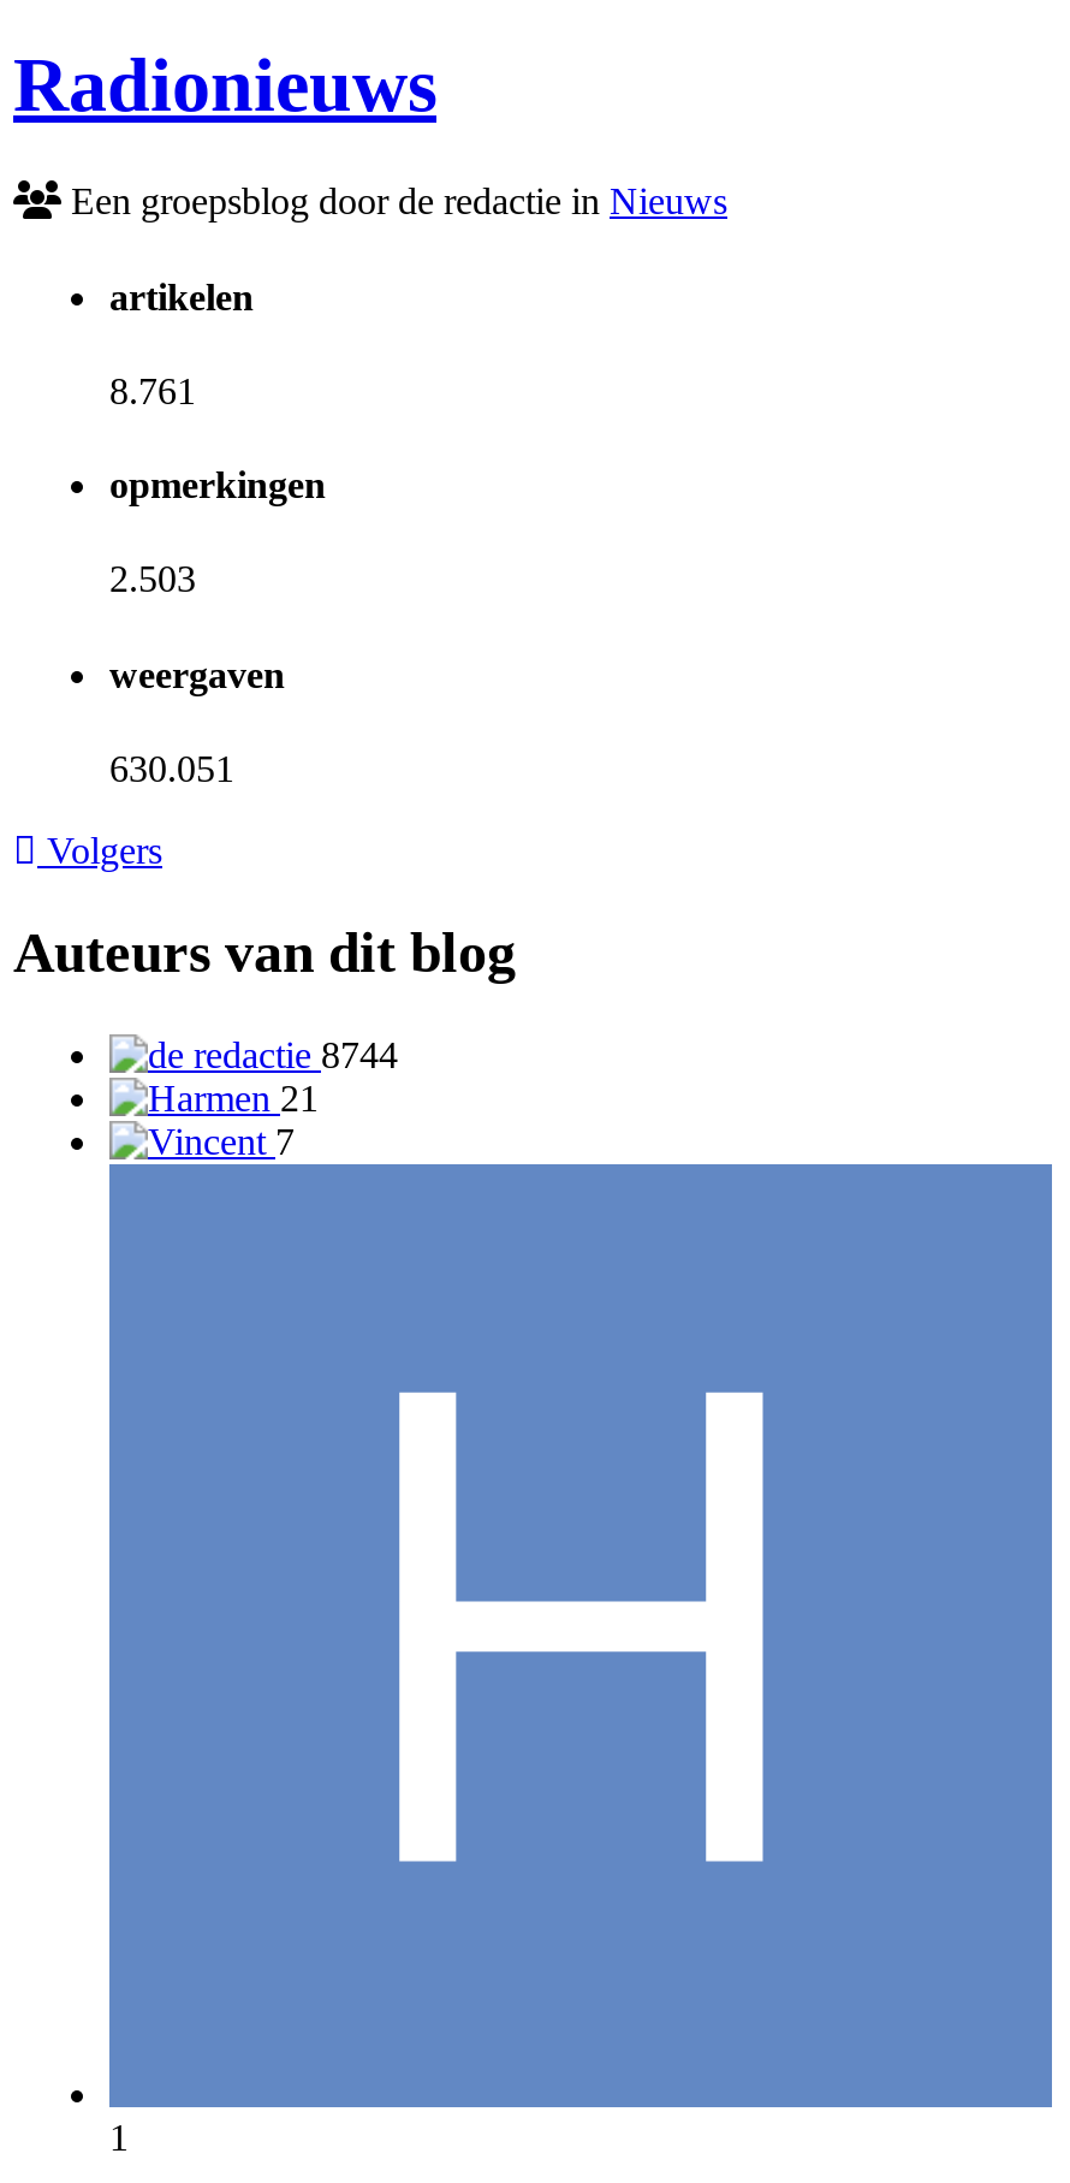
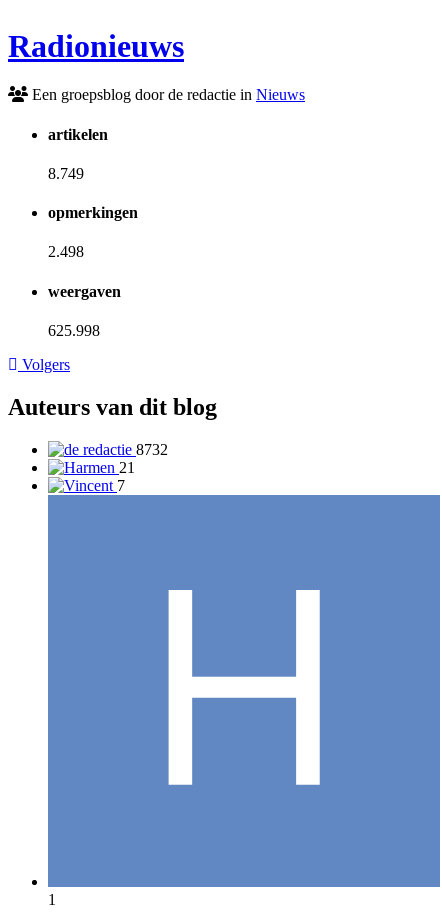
[109,370,196,411] 8.761 -> [48,165,84,182] 8.749
[109,559,196,600] 2.503 -> [48,243,84,260] 2.498
[109,748,234,789] 630.051 -> [48,322,100,339] 625.998
[321,1034,398,1075] 8744 -> [136,441,168,458] 8732

